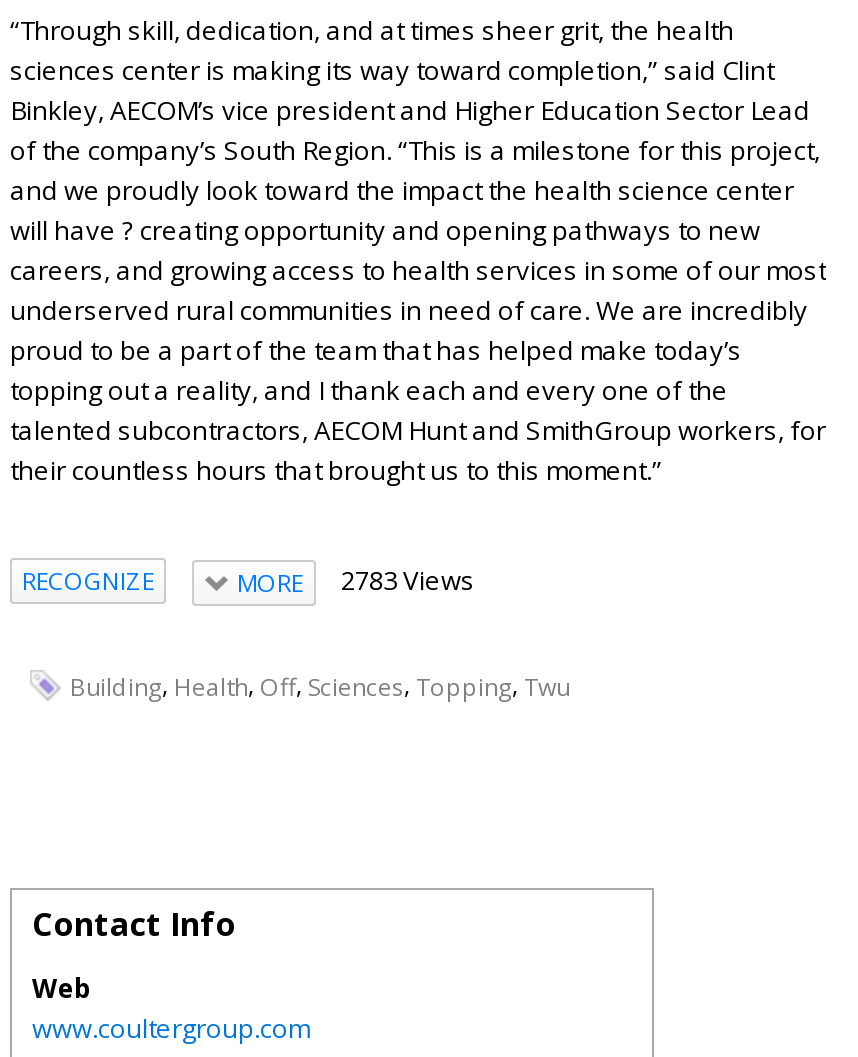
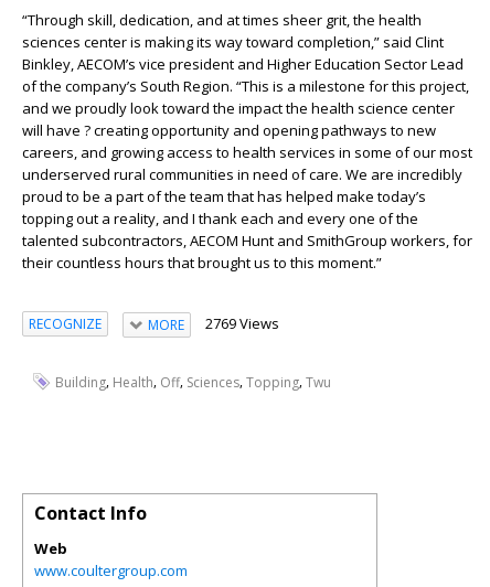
[237,562,475,600] MORE 2783 Views -> [147,313,279,334] MORE 2769 Views

